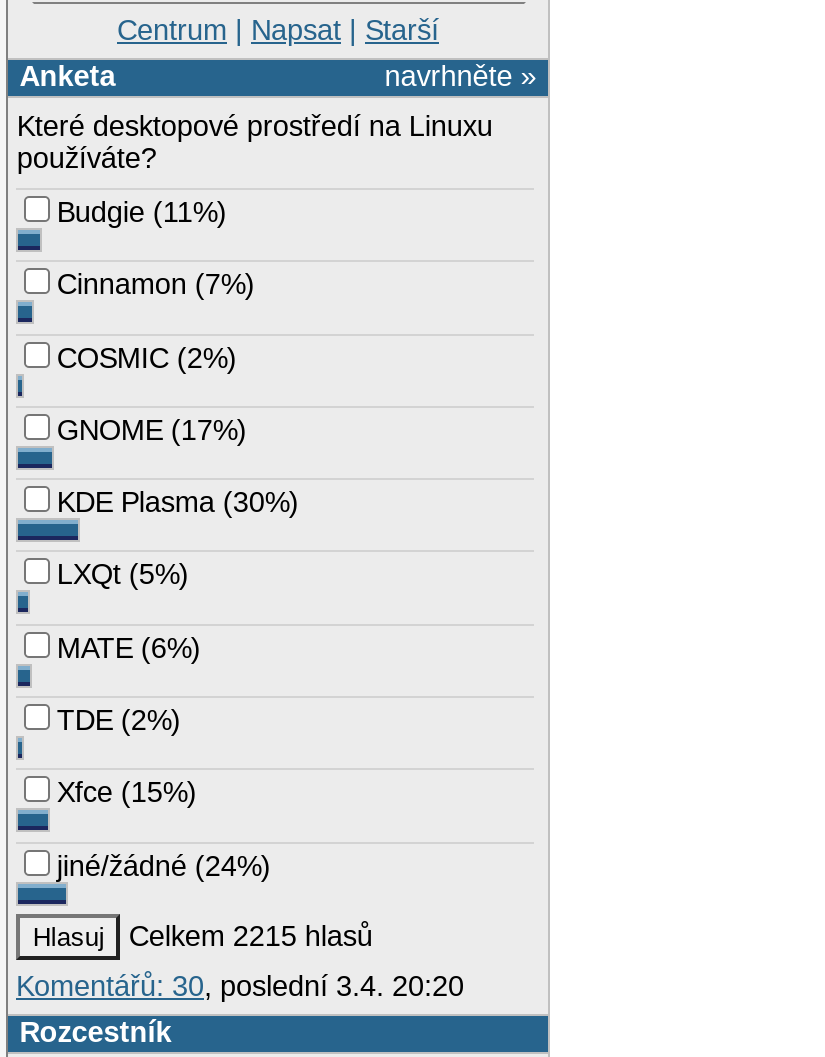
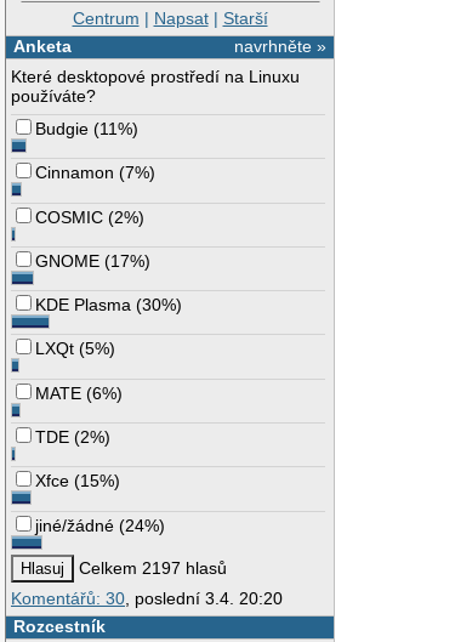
[121,920,373,952] Celkem 2215 hlasů -> [74,559,227,578] Celkem 2197 hlasů

